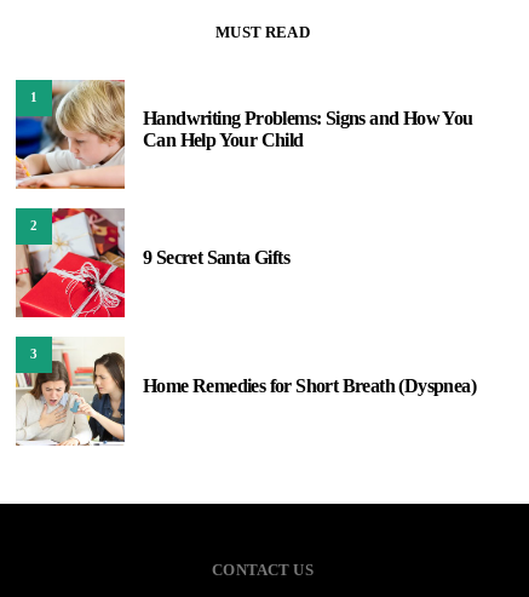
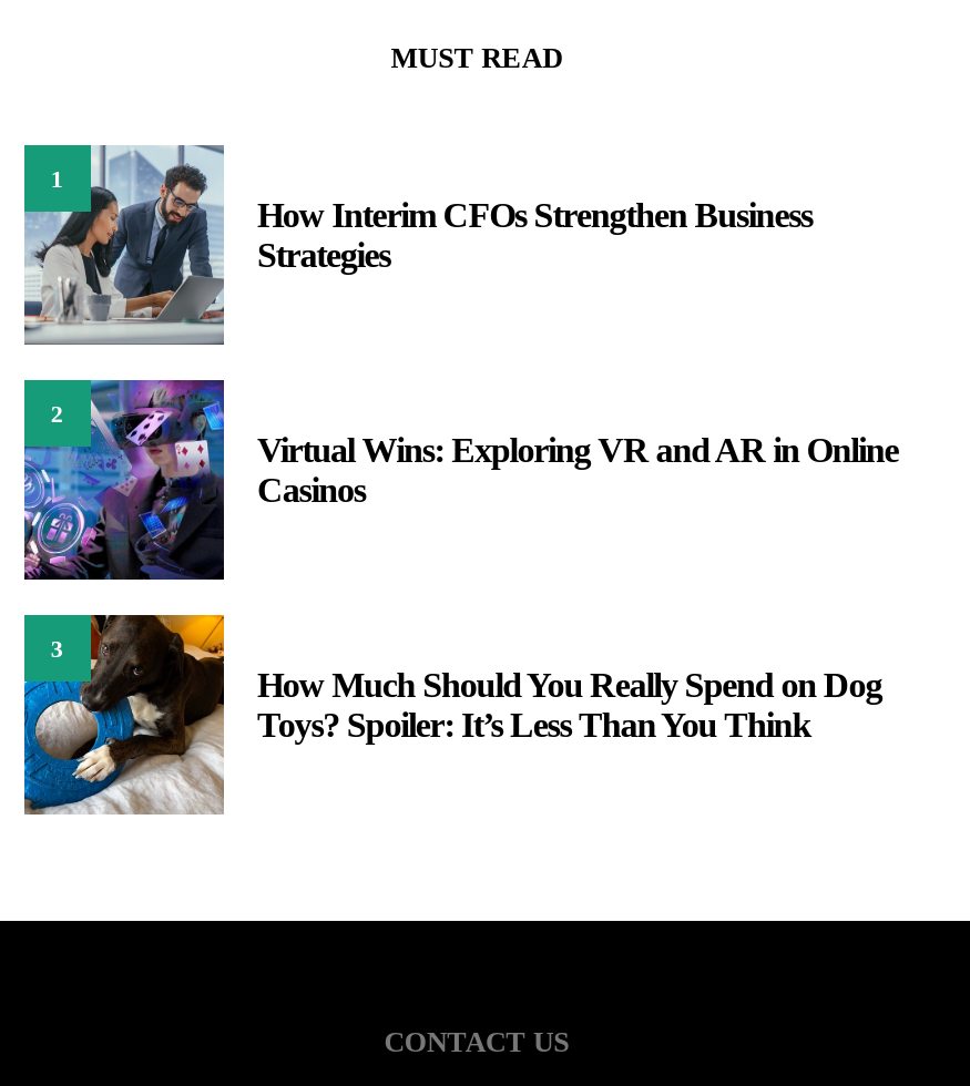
[15,80,473,190] [image] | Handwriting Problems: Signs and How You | Can Help Your Child -> [22,145,812,347] [image] | How Interim CFOs Strengthen Business | Strategies
[15,207,289,318] [image] | 9 Secret Santa Gifts -> [22,378,898,582] [image] | Virtual Wins: Exploring VR and AR in Online | Casinos
[15,337,476,446] [image] | Home Remedies for Short Breath (Dyspnea) -> [22,613,882,817] [image] | How Much Should You Really Spend on Dog | Toys? Spoiler: It’s Less Than You Think

